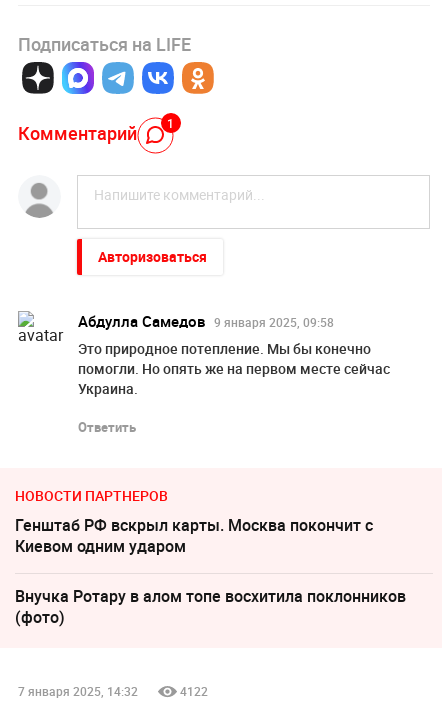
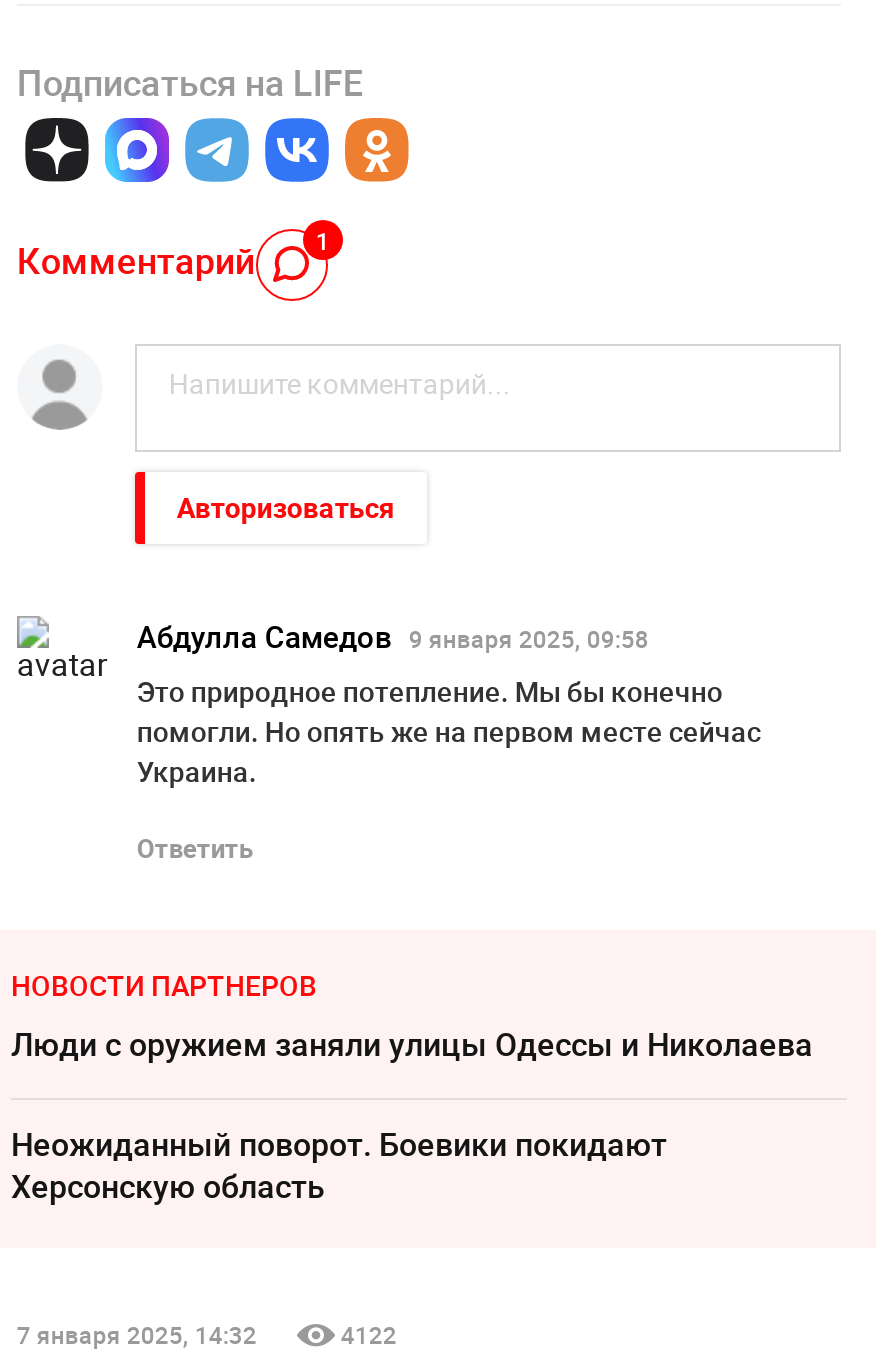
[15,514,373,557] Генштаб РФ вскрыл карты. Москва покончит с | Киевом одним ударом -> [11,1022,813,1066] Люди с оружием заняли улицы Одессы и Николаева
[15,585,406,628] Внучка Ротару в алом топе восхитила поклонников | (фото) -> [11,1122,667,1208] Неожиданный поворот. Боевики покидают | Херсонскую область

